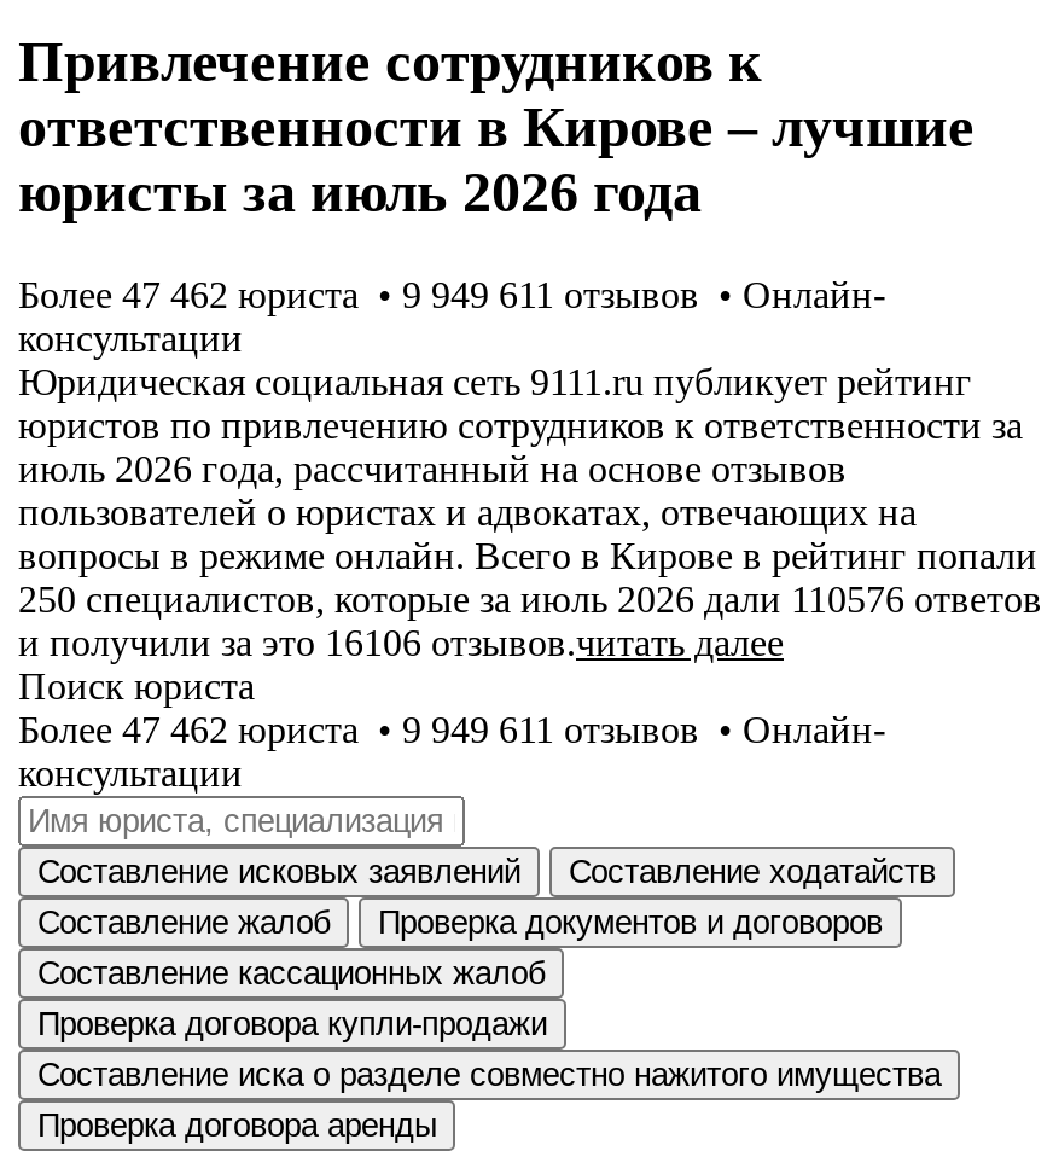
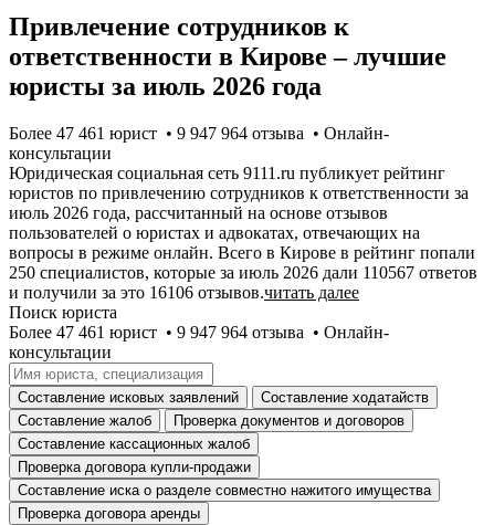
[18,274,885,315] Более 47 462 юристa • 9 949 611 отзывов • Онлайн- -> [9,124,389,142] Более 47 461 юрист • 9 947 964 отзывa • Онлайн-
[18,578,1042,619] 250 специалистов, которые за июль 2026 дали 110576 ответов -> [9,263,477,282] 250 специалистов, которые за июль 2026 дали 110567 ответов
[18,708,885,750] Более 47 462 юристa • 9 949 611 отзывов • Онлайн- -> [9,323,389,341] Более 47 461 юрист • 9 947 964 отзывa • Онлайн-

